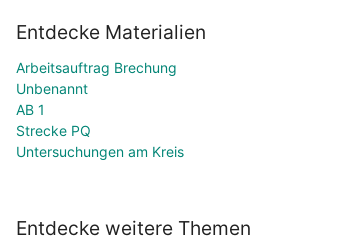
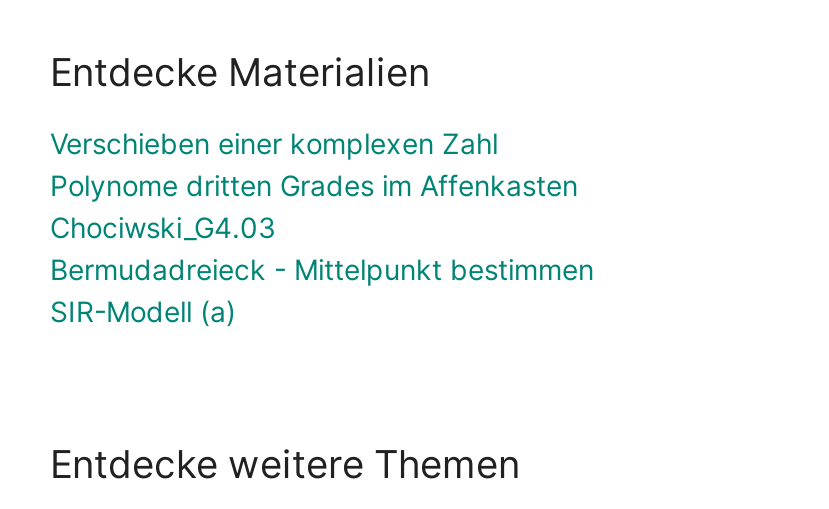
[16,59,184,160] Arbeitsauftrag Brechung | Unbenannt | AB 1 | Strecke PQ | Untersuchungen am Kreis -> [50,127,594,329] Verschieben einer komplexen Zahl | Polynome dritten Grades im Affenkasten | Chociwski_G4.03 | Bermudadreieck - Mittelpunkt bestimmen | SIR-Modell (a)

